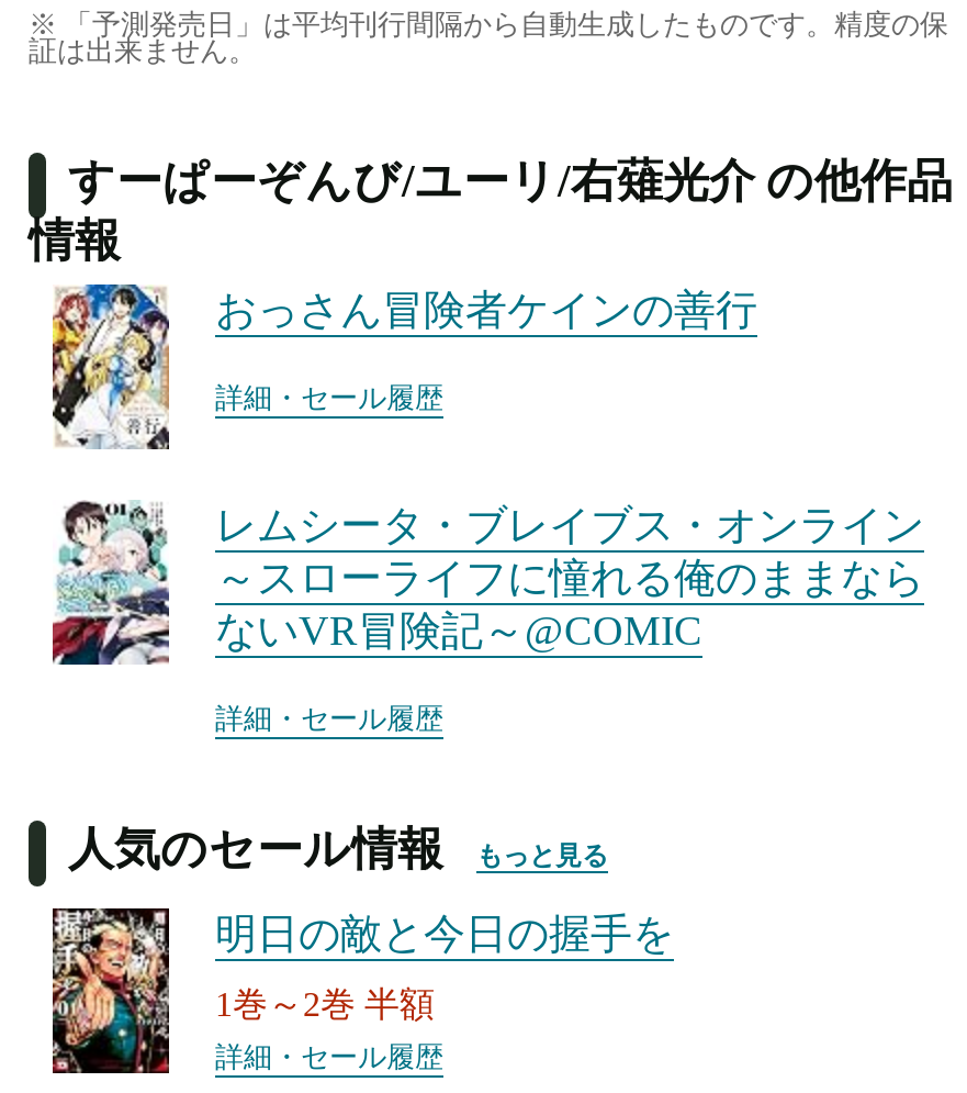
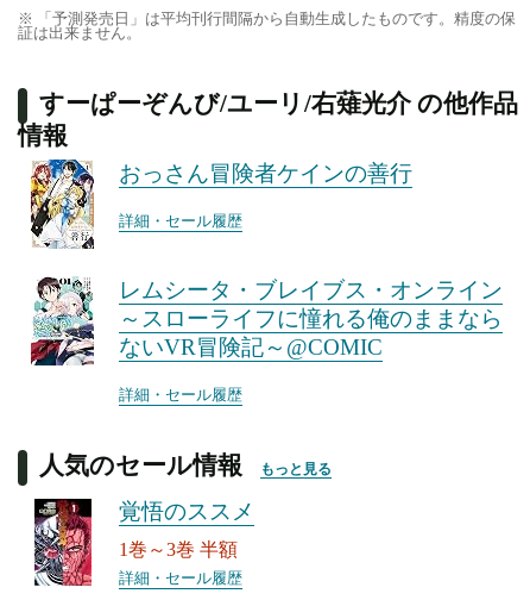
[50,906,674,1075] [image] | 明日の敵と今日の握手を -> [31,498,254,587] [image] | 覚悟のススメ
[215,985,435,1023] 1巻～2巻 半額 -> [119,539,238,560] 1巻～3巻 半額

